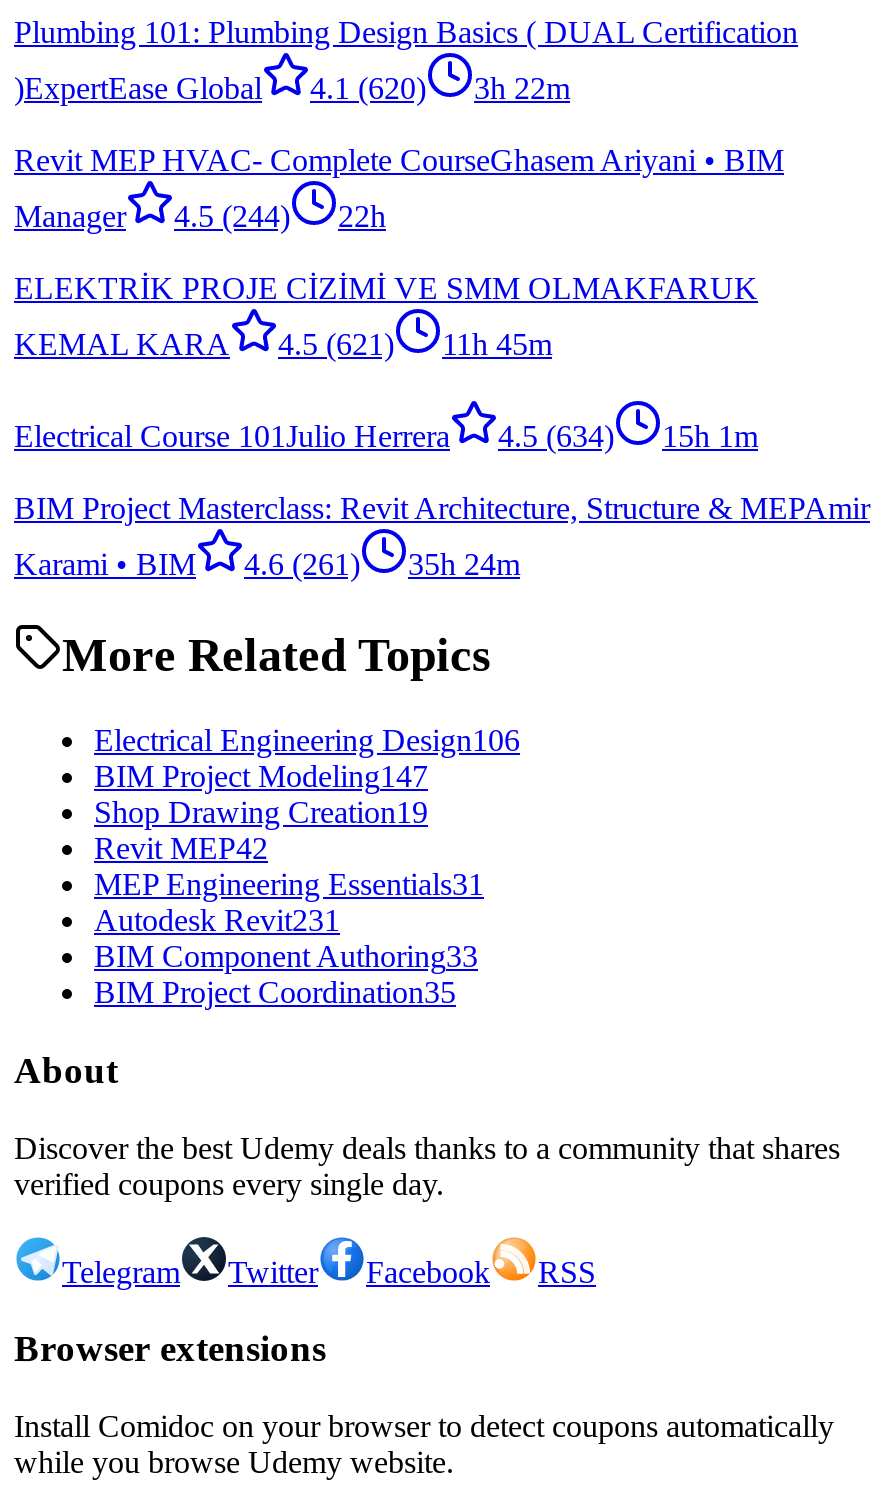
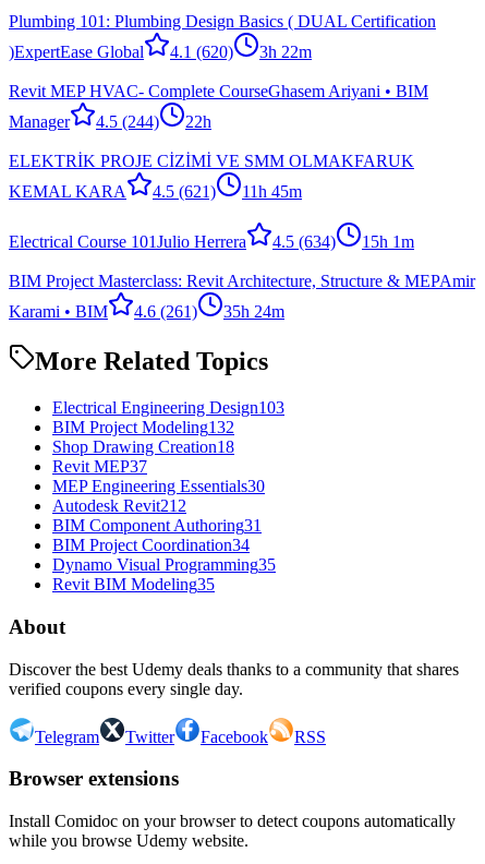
[94,723,520,1009] Electrical Engineering Design106 | BIM Project Modeling147 | Shop Drawing Creation19 | Revit MEP42 | MEP Engineering Essentials31 | Autodesk Revit231 | BIM Component Authoring33 | BIM Project Coordination35 -> [52,398,284,594] Electrical Engineering Design 103 | BIM Project Modeling132 | Shop Drawing Creation 18 | Revit MEP37 | MEP Engineering Essentials30 | Autodesk Revit212 | BIM Component Authoring31 | BIM Project Coordination34 | Dynamo Visual Programming35 | Revit BIM Modeling35

